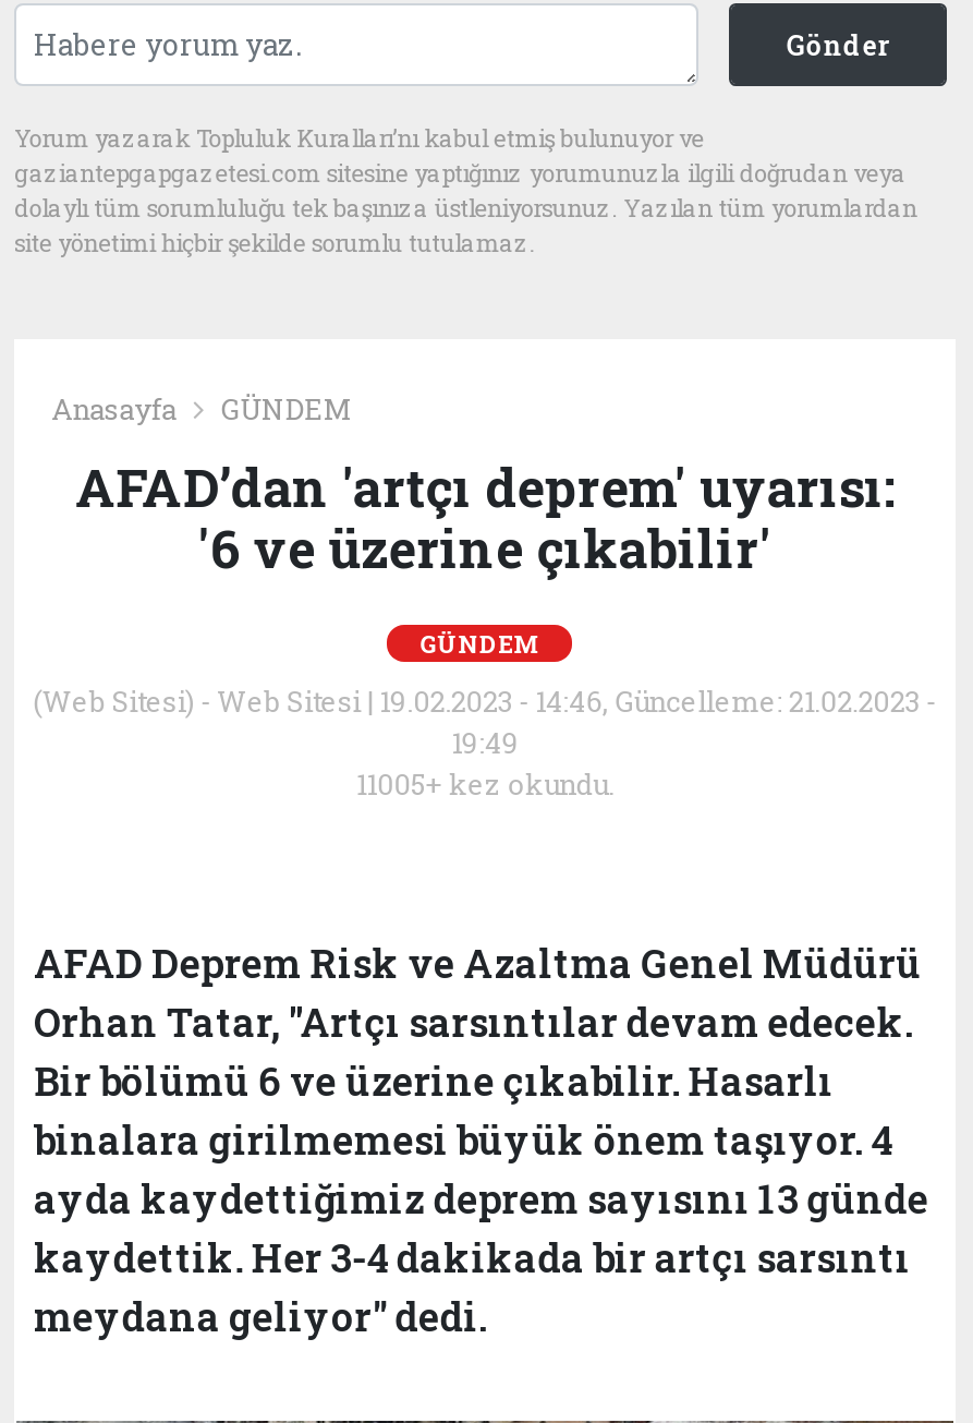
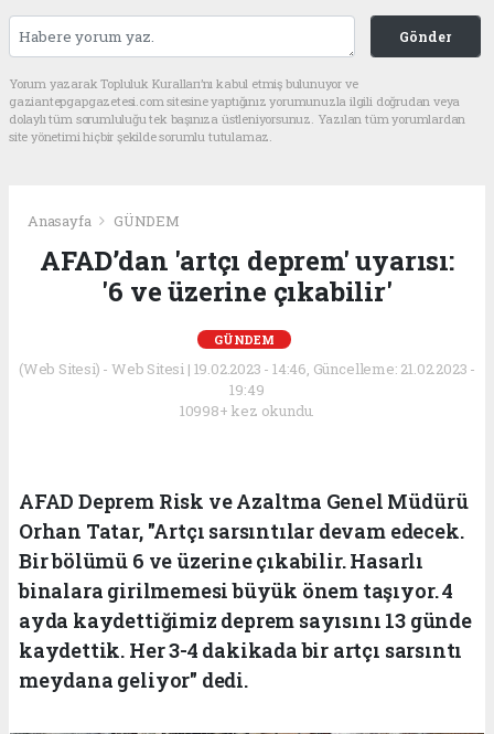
[356,765,614,804] 11005+ kez okundu. -> [179,401,315,421] 10998+ kez okundu.

